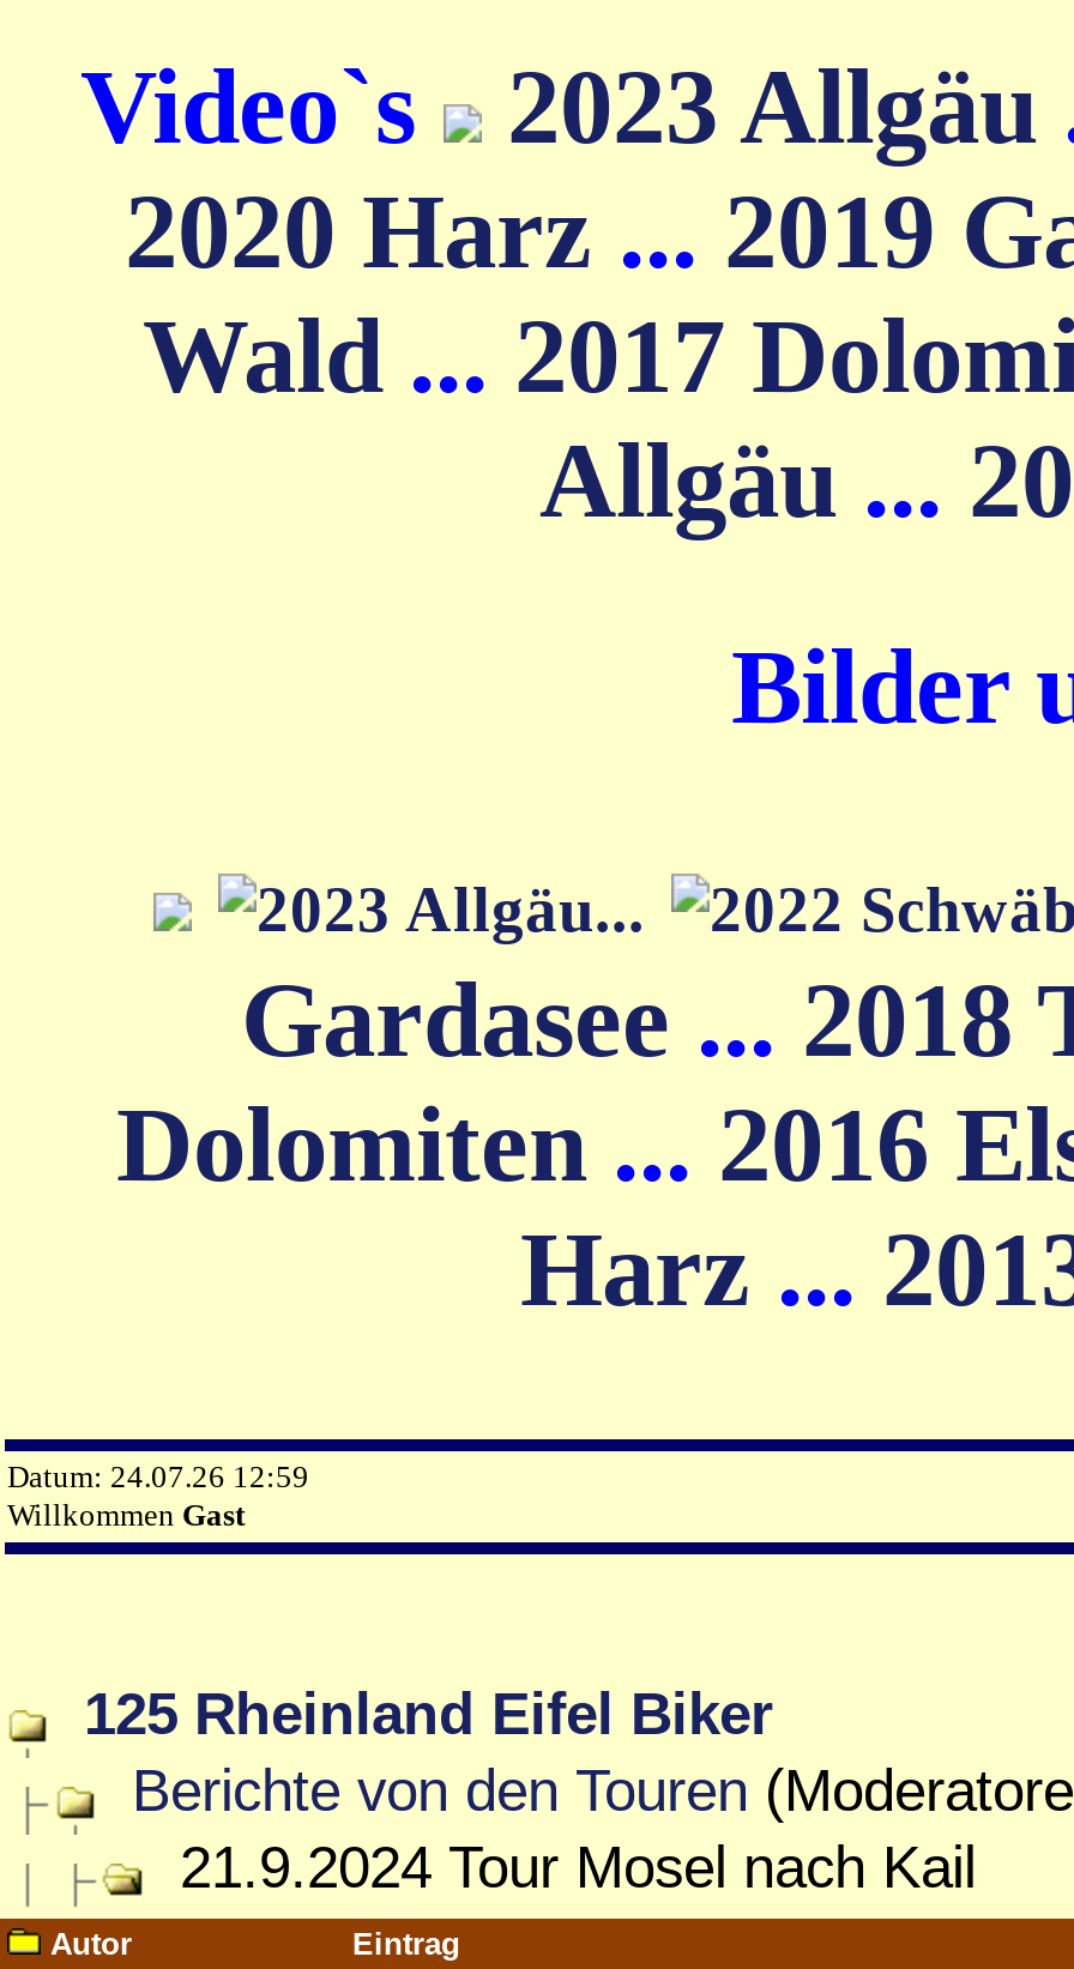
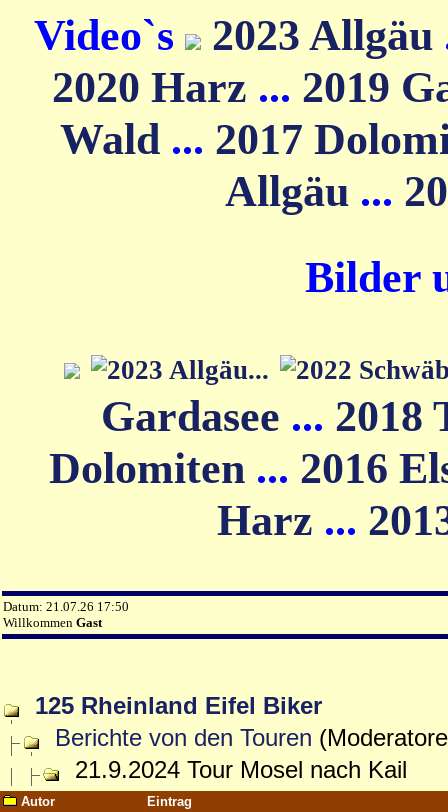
[7,1458,309,1493] Datum: 24.07.26 12:59 -> [3,599,129,614] Datum: 21.07.26 17:50

